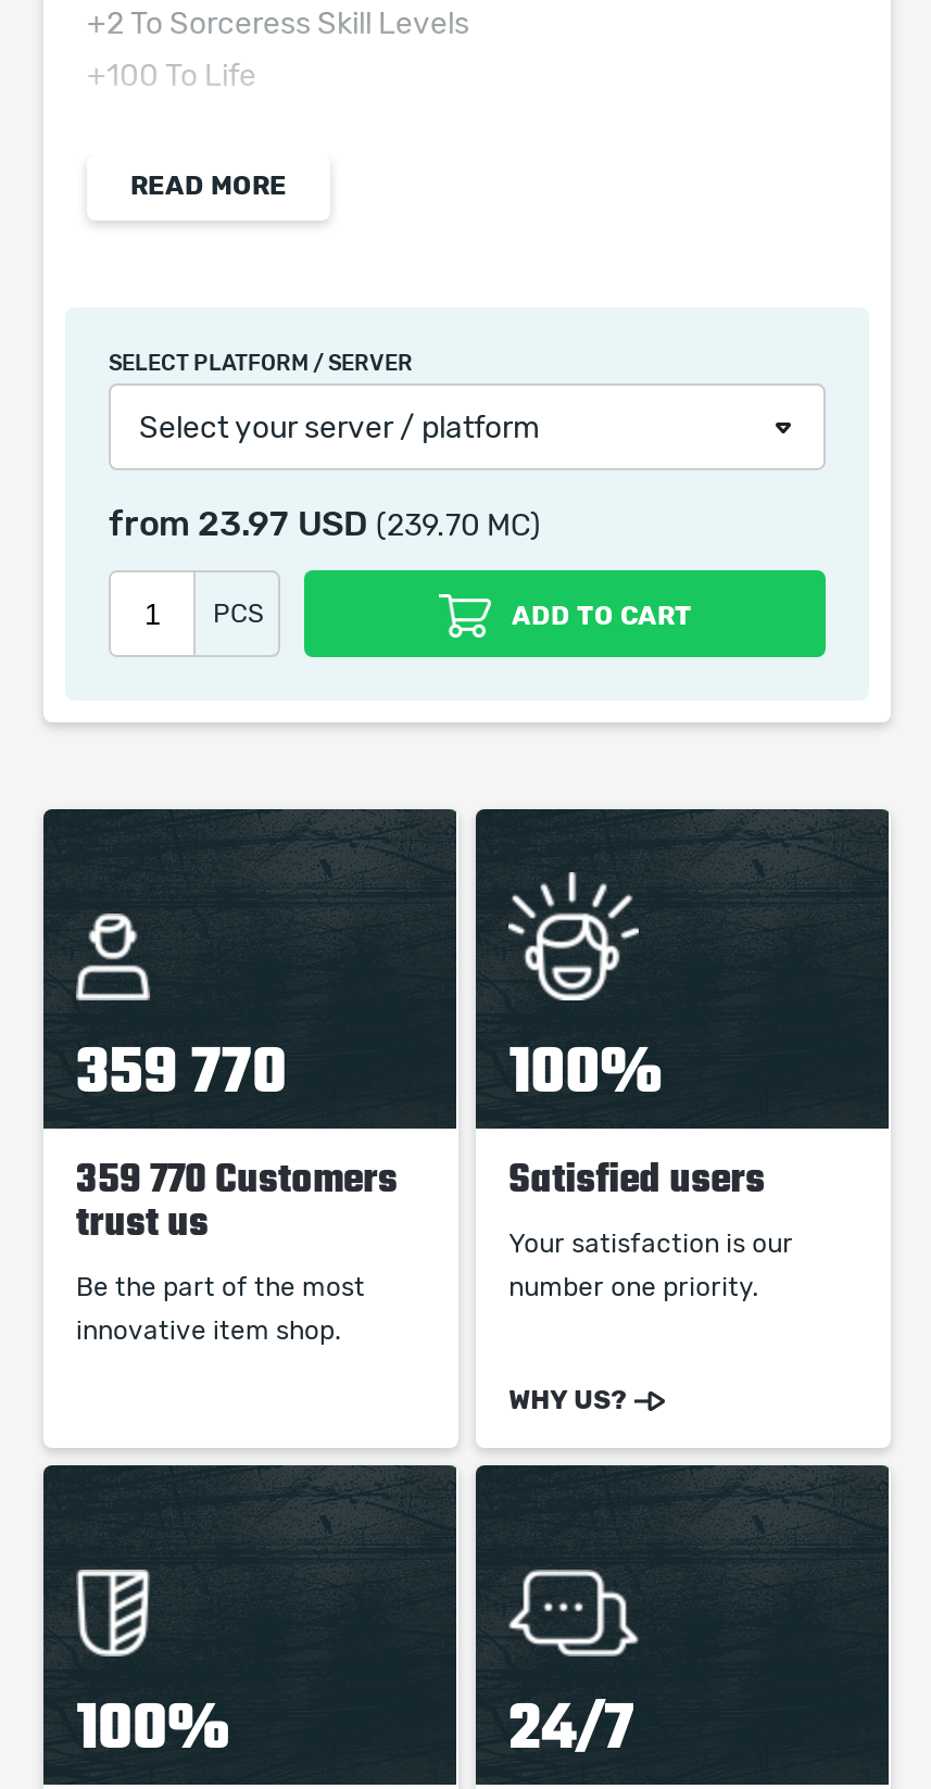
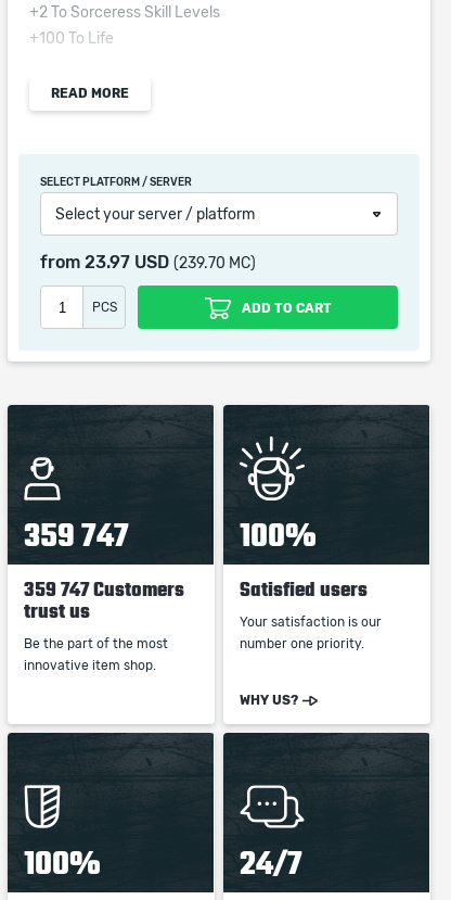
[76,1035,287,1105] 359 770 -> [24,518,129,553] 359 747
[76,1157,398,1200] 359 770 Customers -> [24,579,184,600] 359 747 Customers

